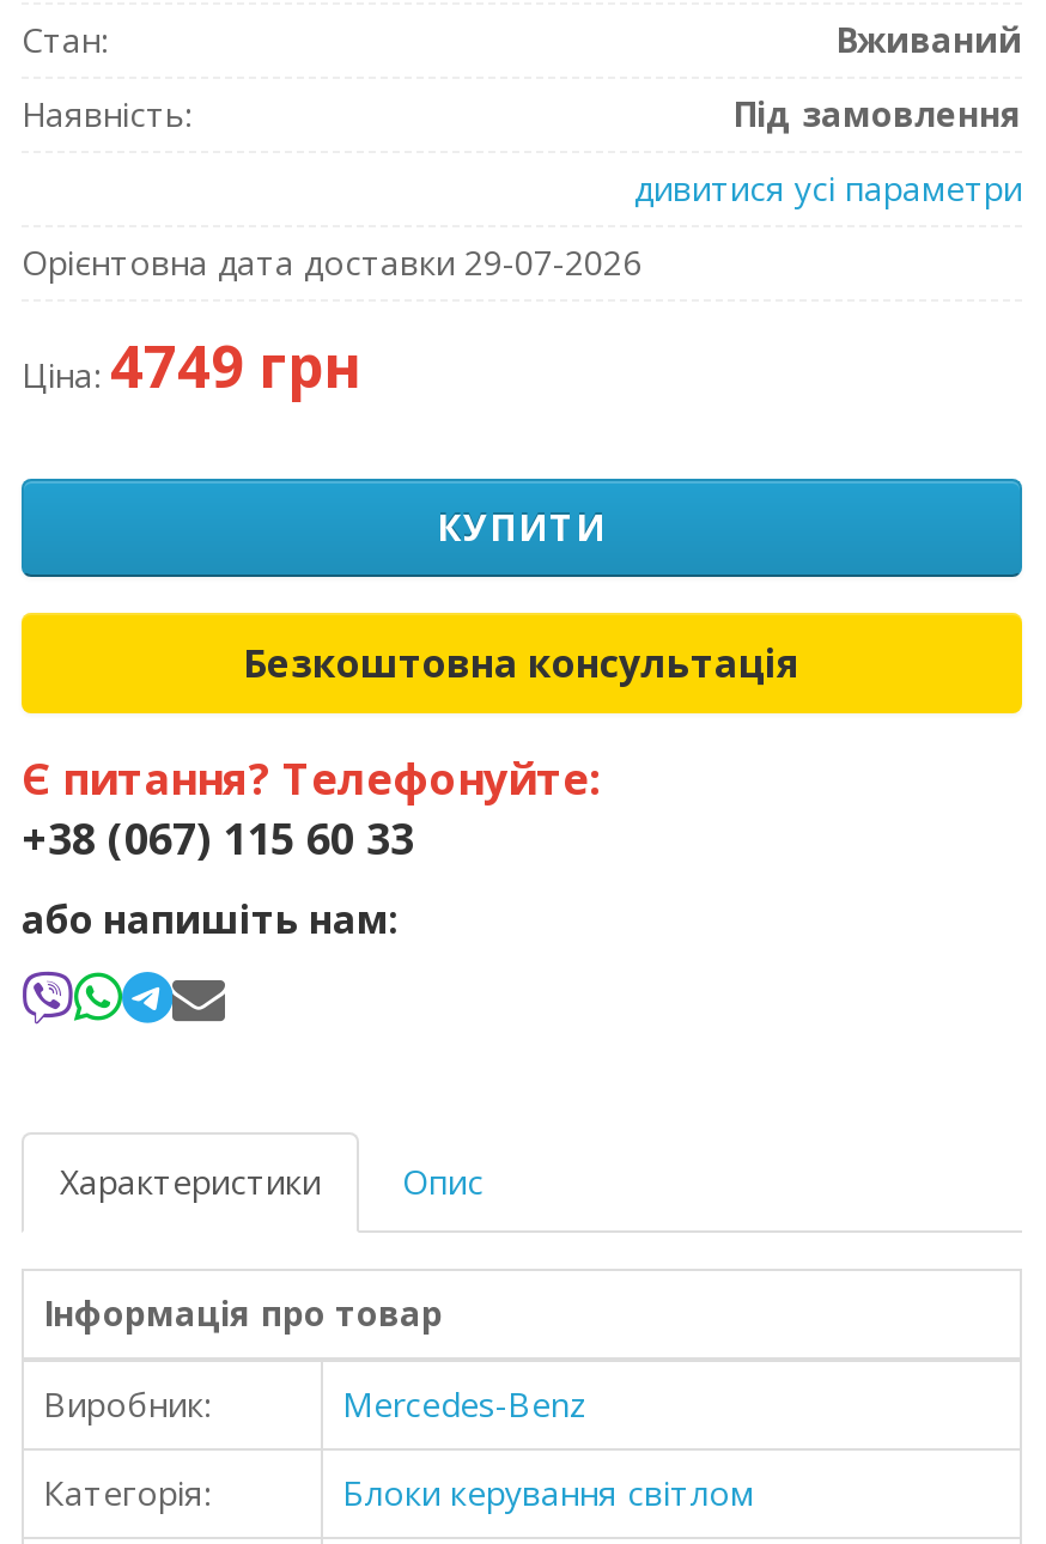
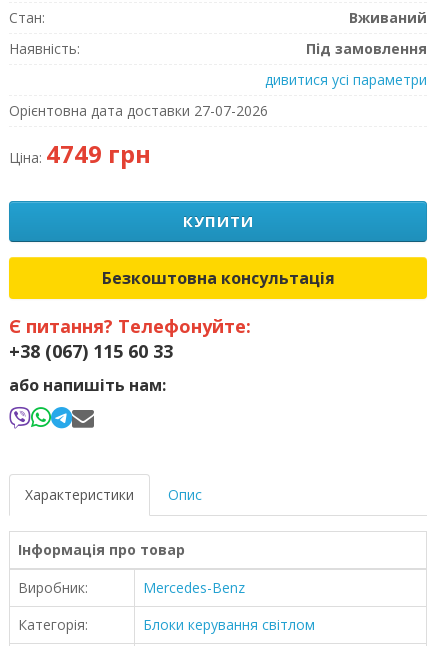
[22,240,641,286] Орієнтовна дата доставки 29-07-2026 -> [9,101,268,120] Орієнтовна дата доставки 27-07-2026

